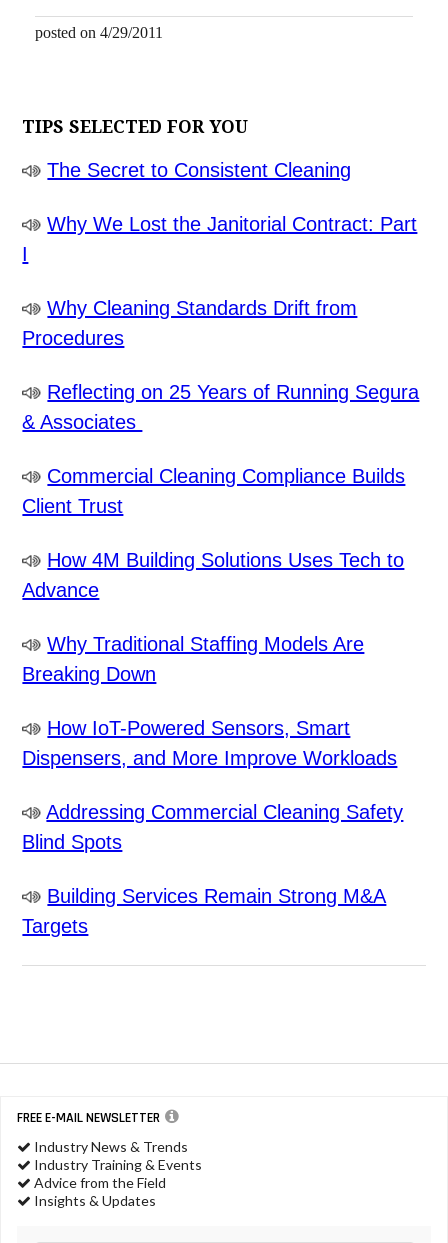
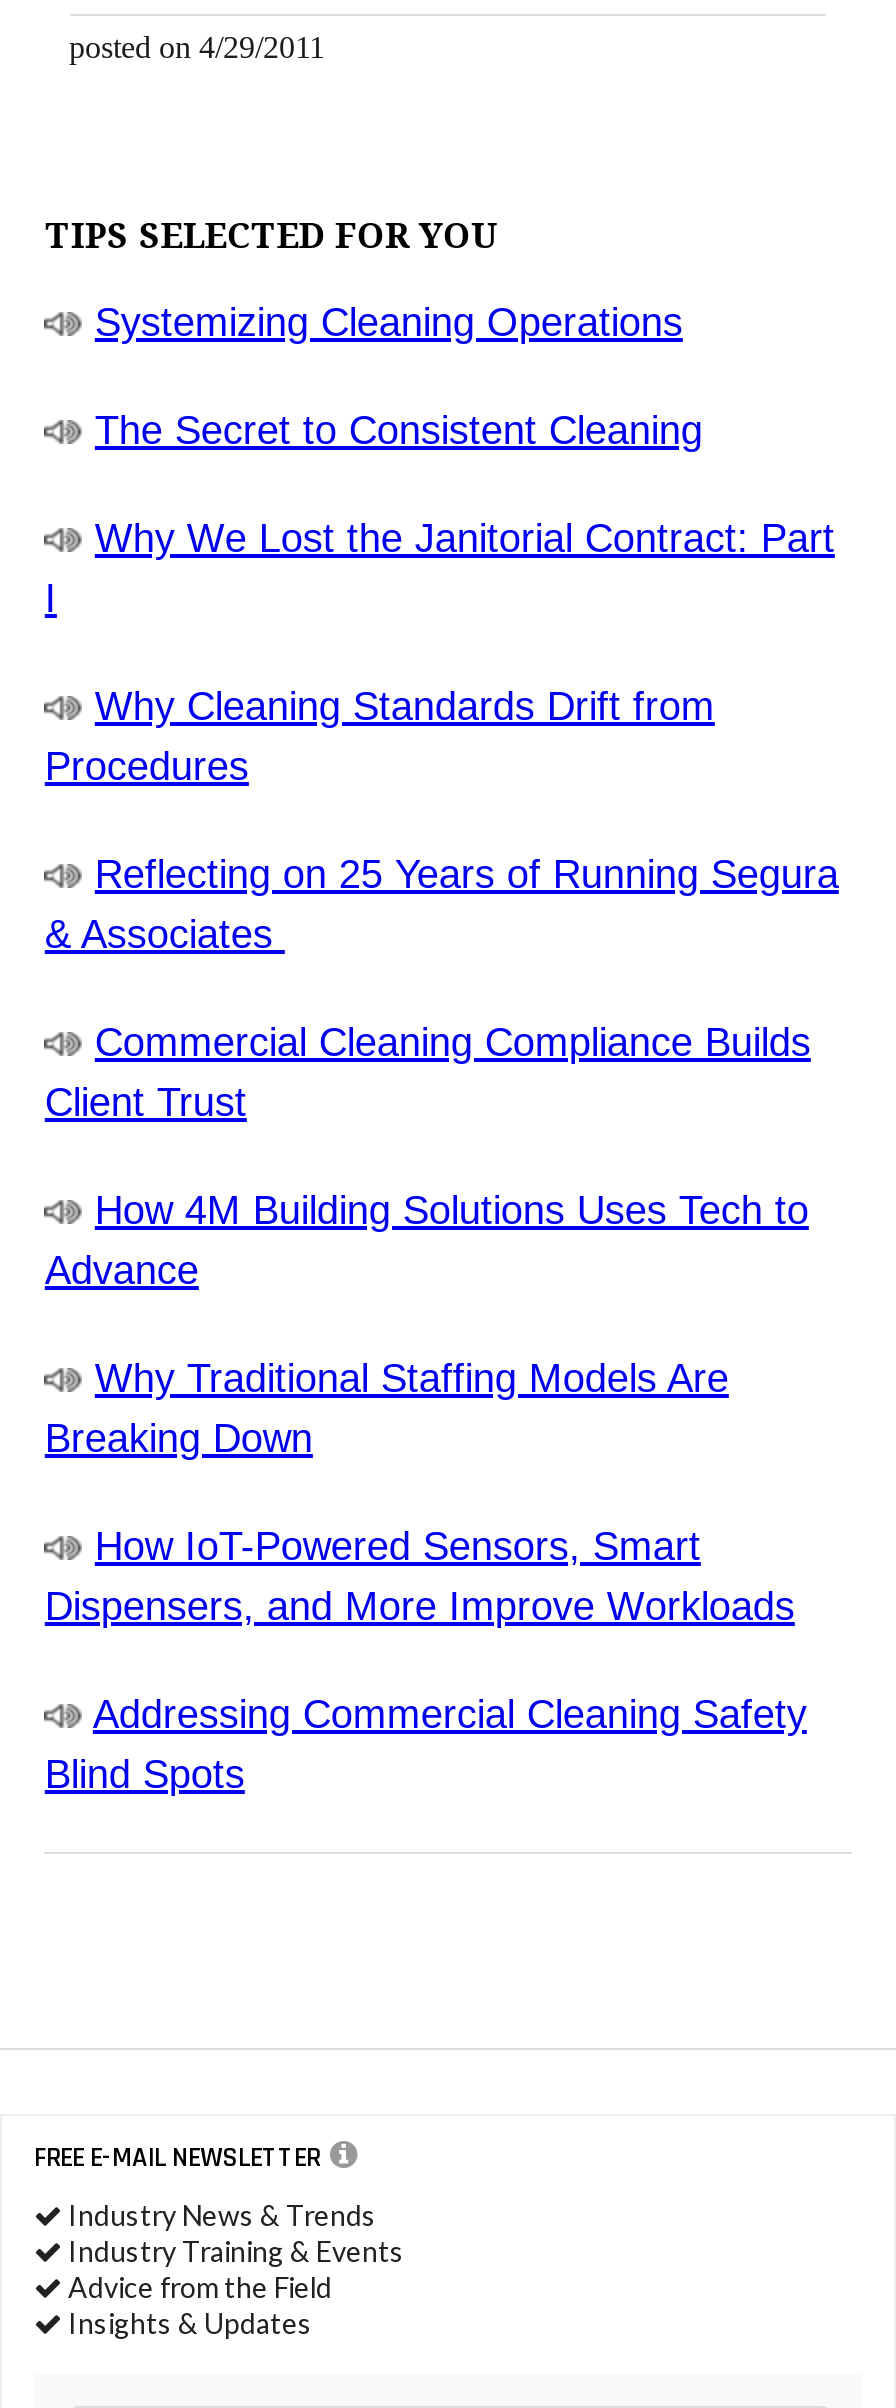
none -> [95,300,683,344] Systemizing Cleaning Operations
moved [22,159,419,853] -> [45,408,839,1796]: The Secret to Consistent Cleaning | Why We Lost the Janitorial Contract: Part | I | ... | Addressing Commercial Cleaning Safety | Blind Spots
[22,885,386,937] Building Services Remain Strong M&A | Targets -> none

